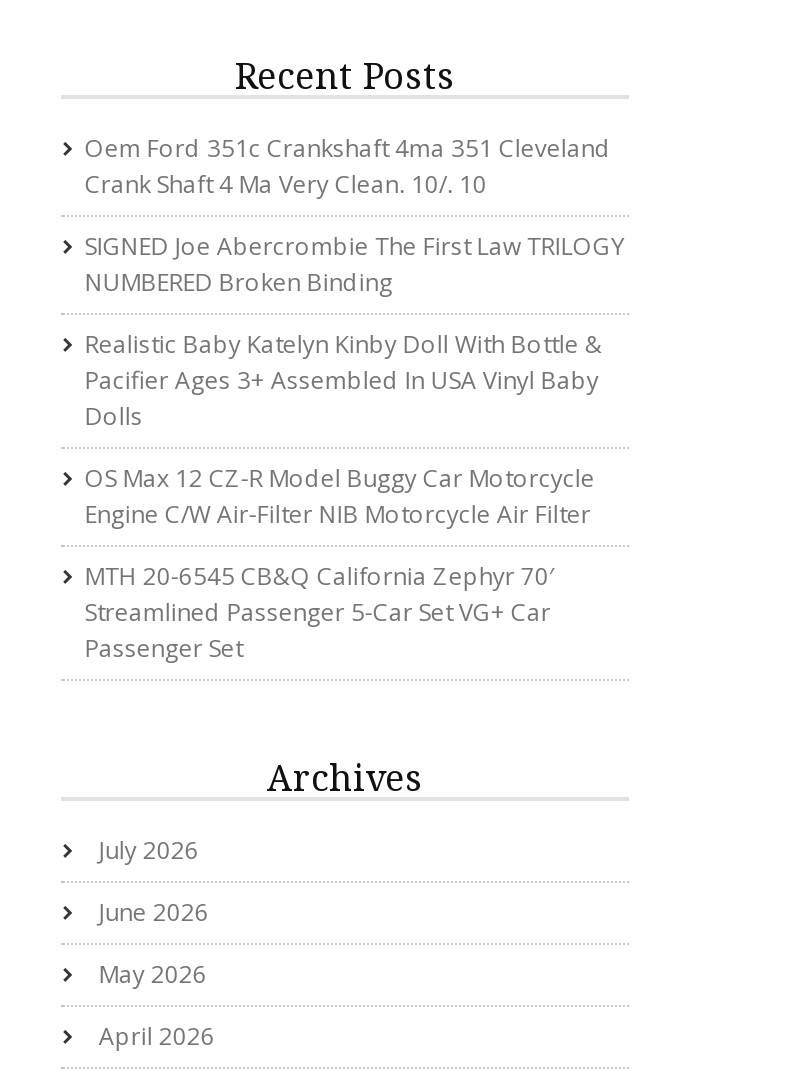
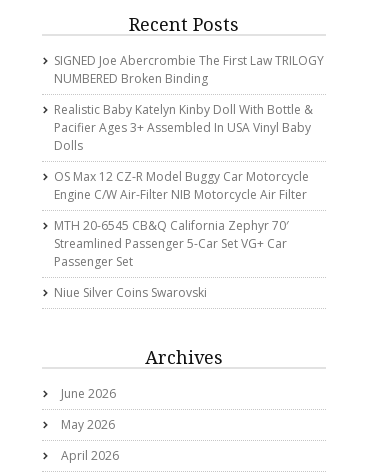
[85,131,611,201] Oem Ford 351c Crankshaft 4ma 351 Cleveland | Crank Shaft 4 Ma Very Clean. 10/. 10 -> none
none -> [54,284,207,301] Niue Silver Coins Swarovski
[99,833,199,867] July 2026 -> none

